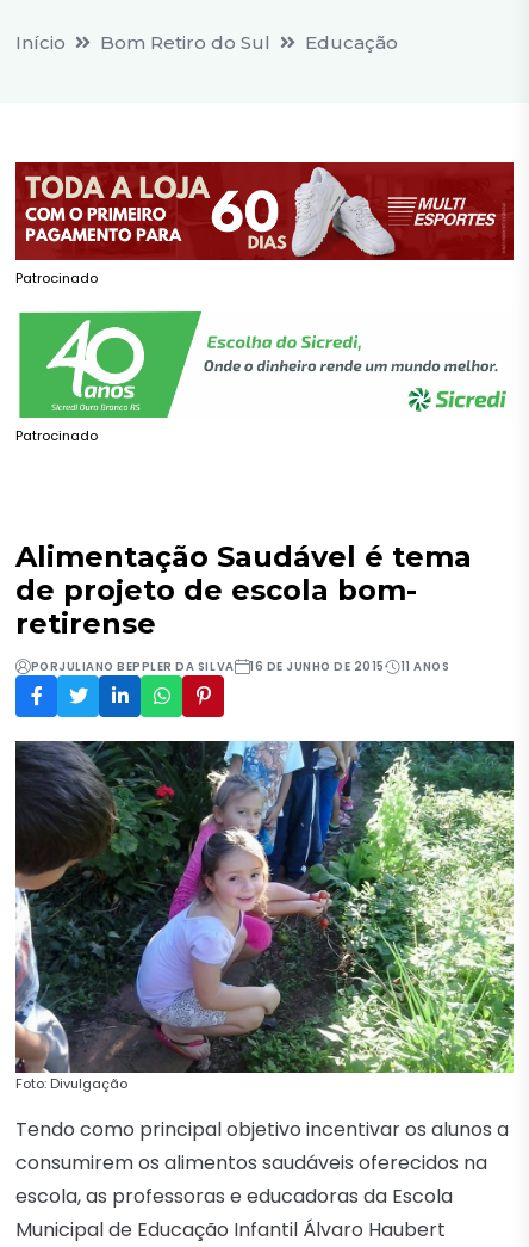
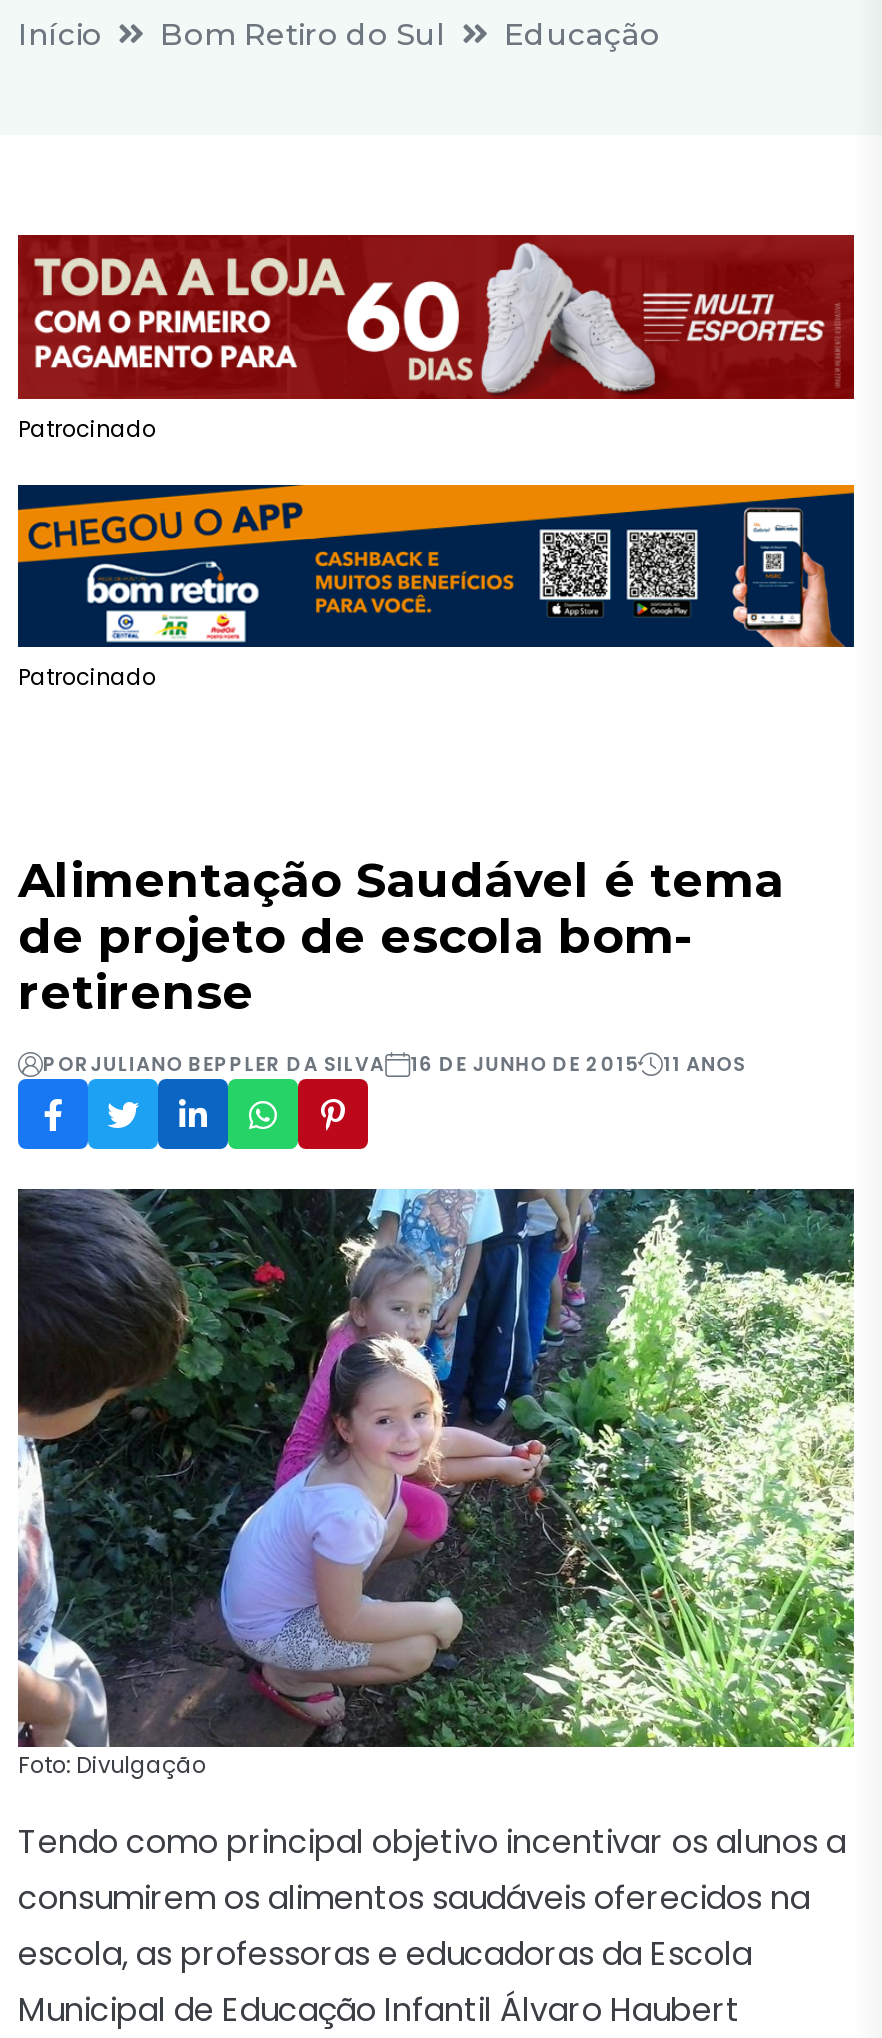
[15,310,514,419] [image] -> [16,483,856,649] [image]

